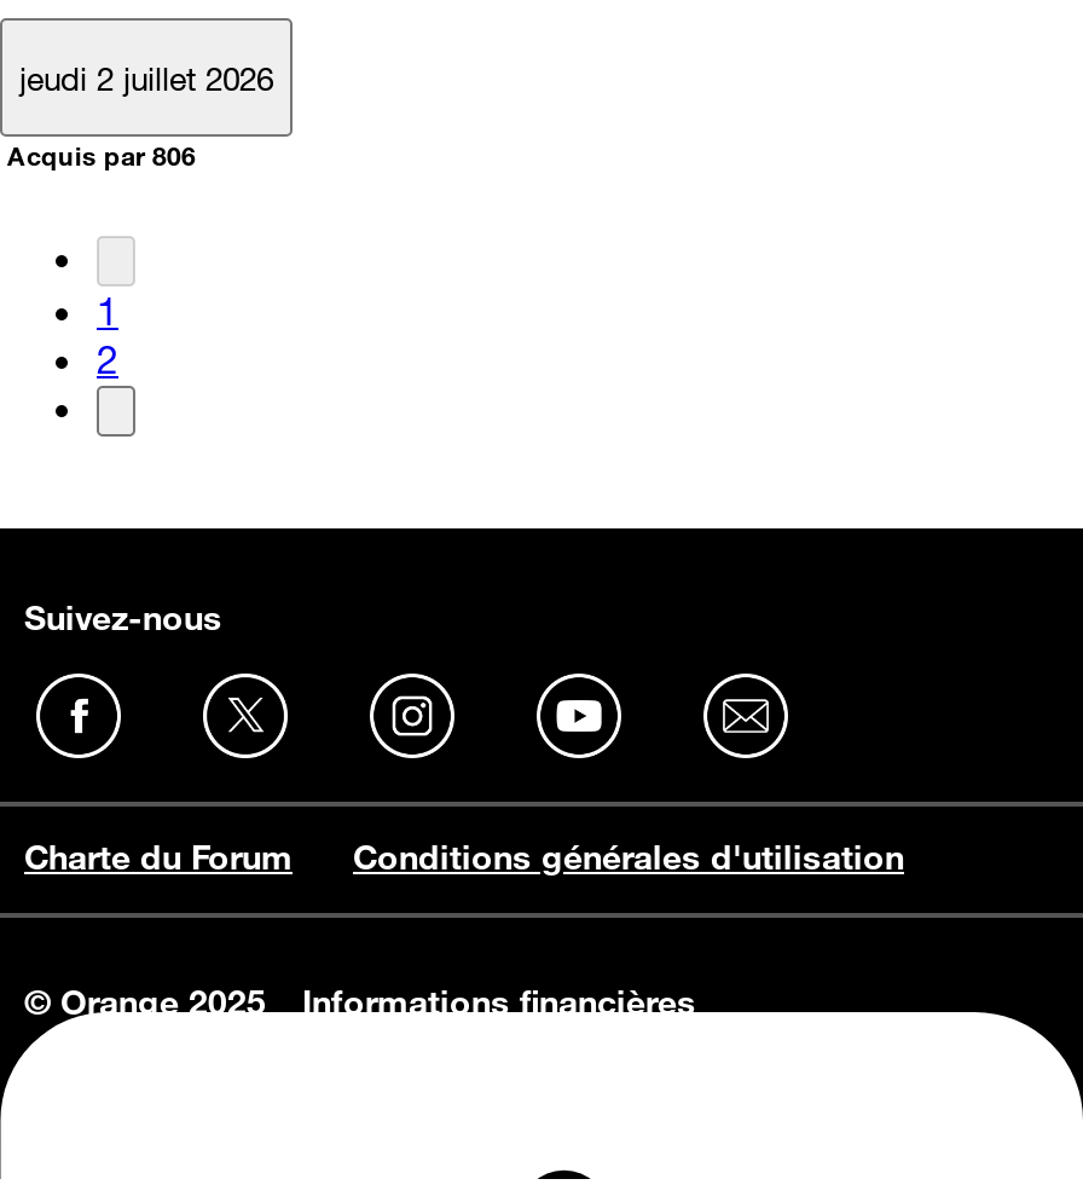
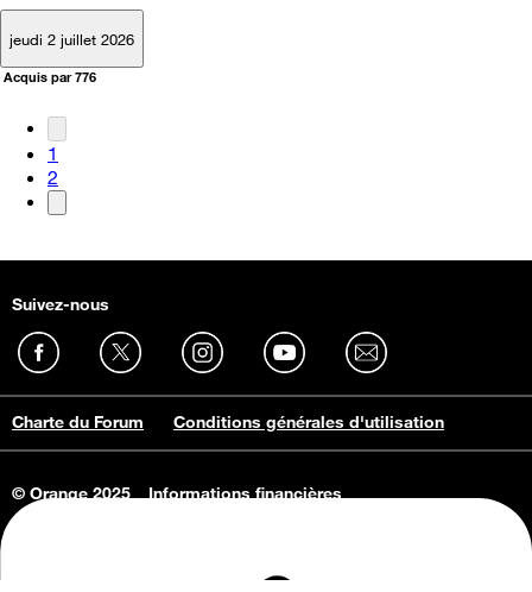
[7,137,196,173] Acquis par 806 -> [4,68,96,86] Acquis par 776

